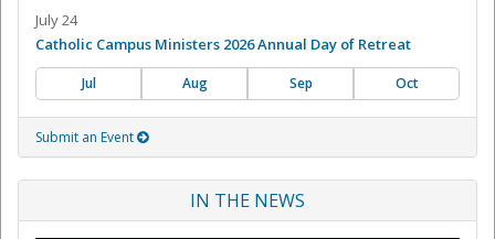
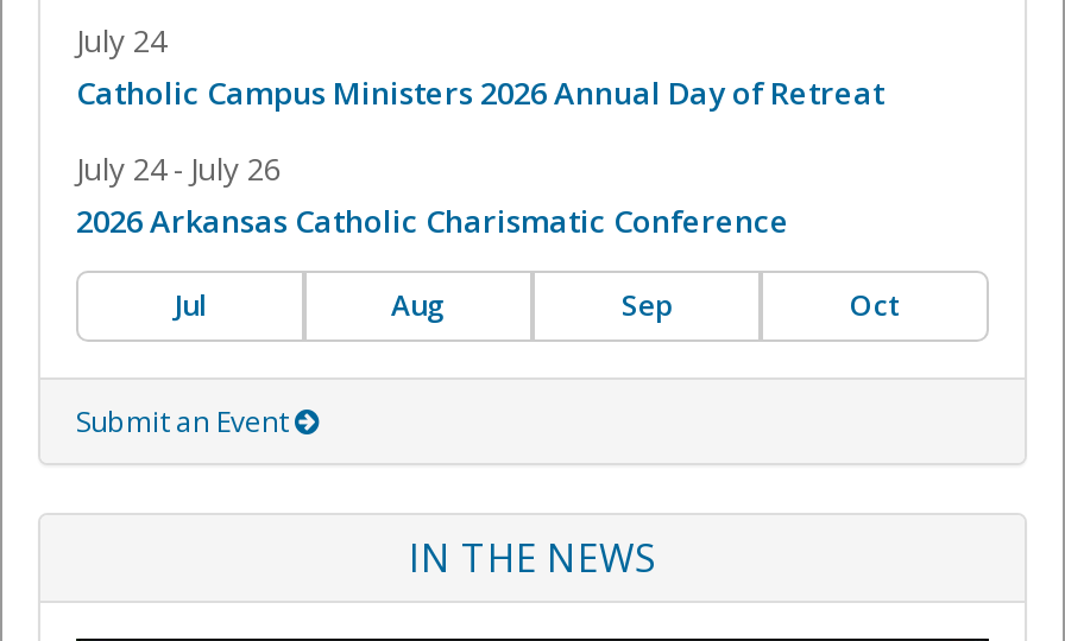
none -> [76,146,789,241] July 24 - July 26 | 2026 Arkansas Catholic Charismatic Conference

